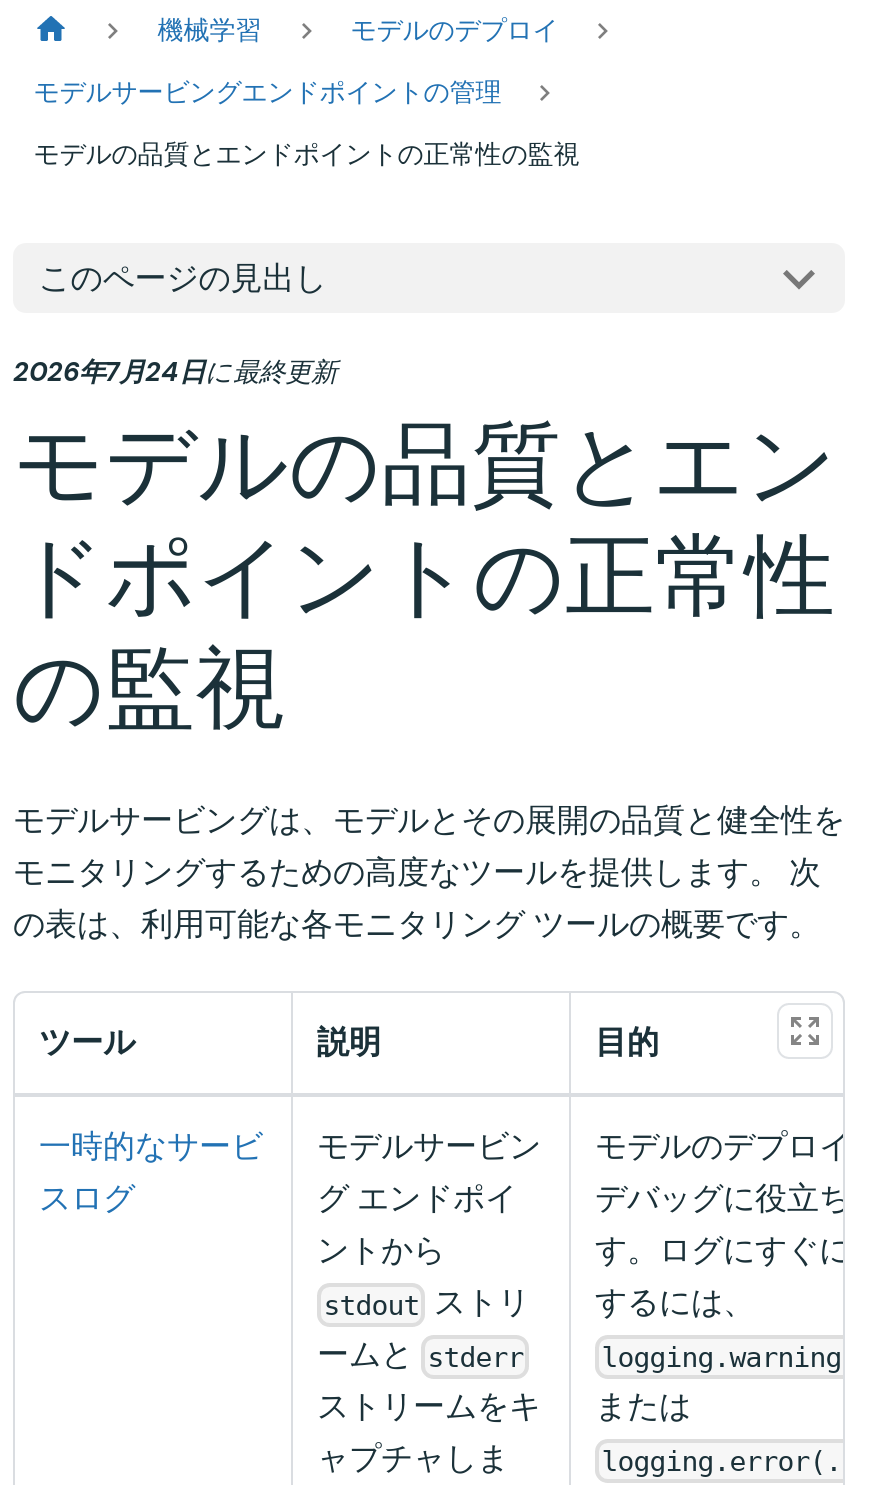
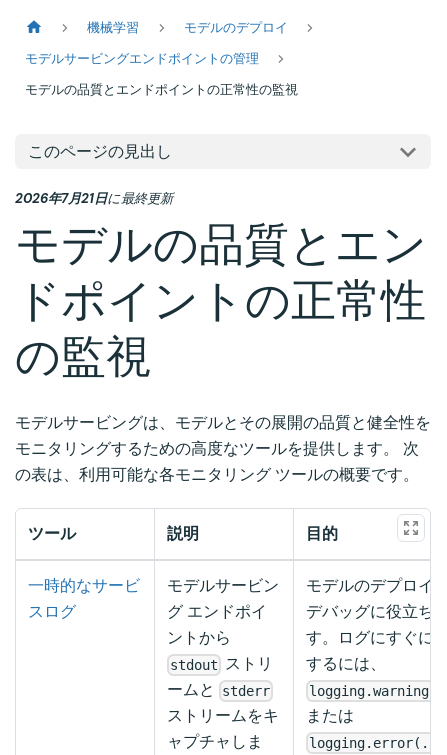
[13,355,337,389] 2026年7月24日に最終更新 -> [15,190,173,207] 2026年7月21日に最終更新

